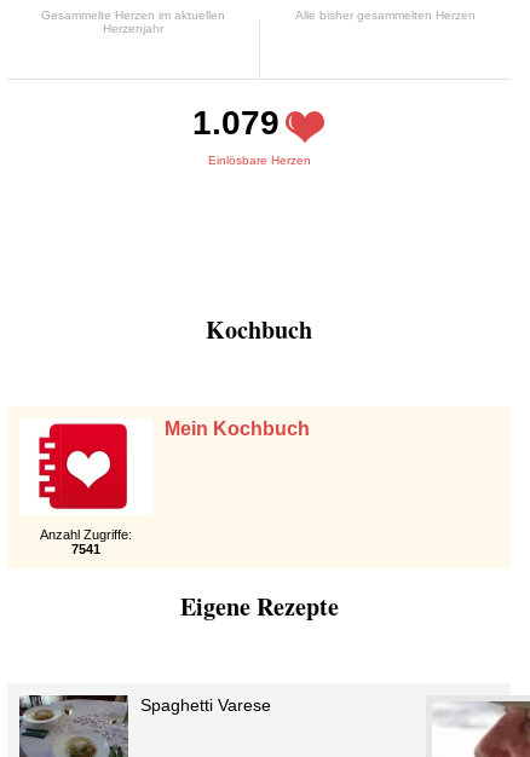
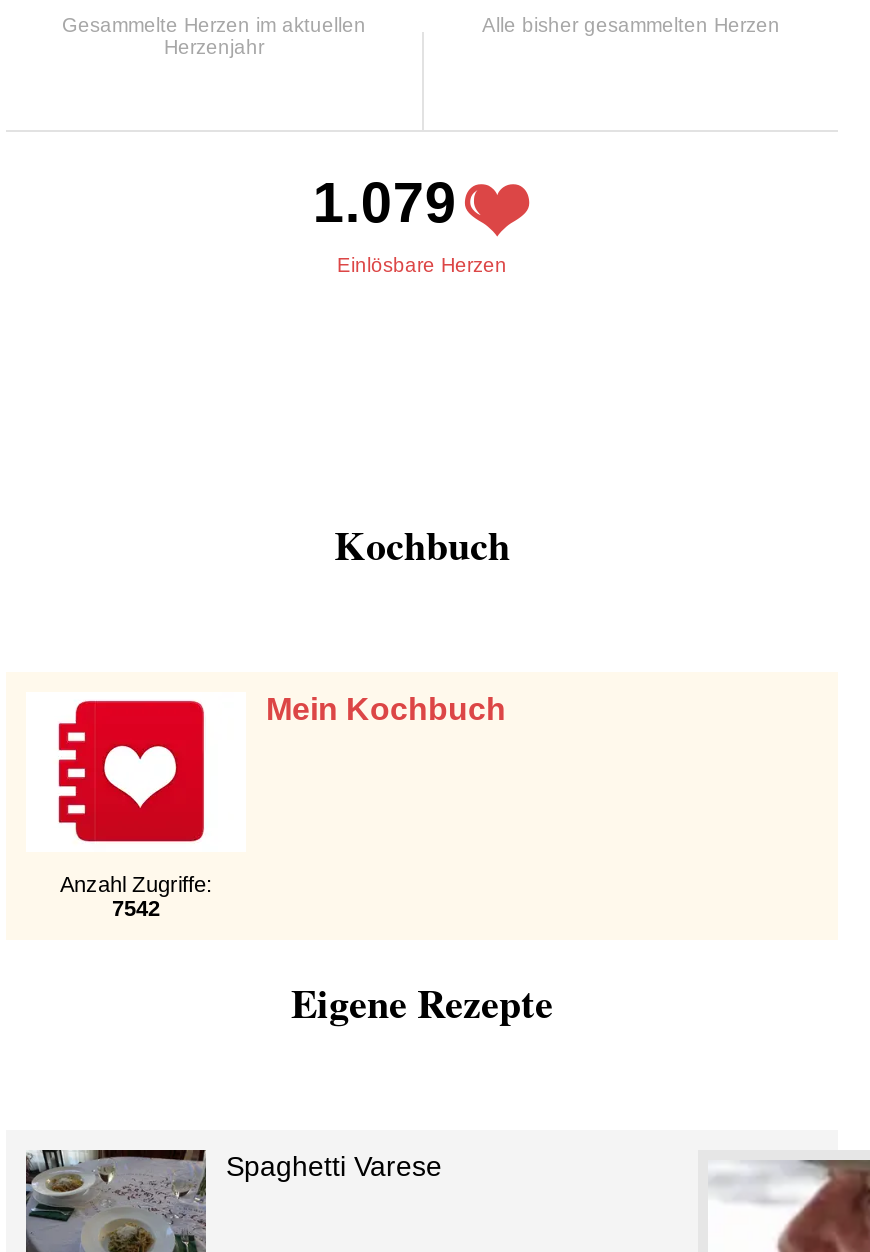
[71,542,100,556] 7541 -> [112,896,160,920] 7542

